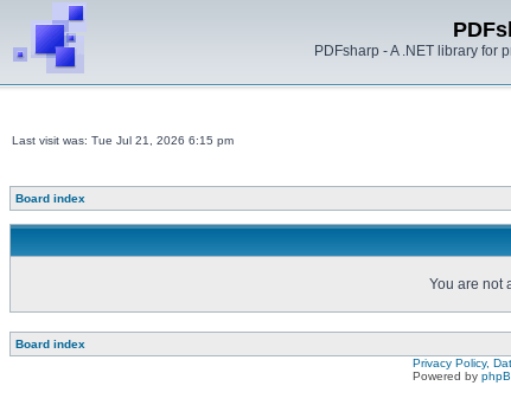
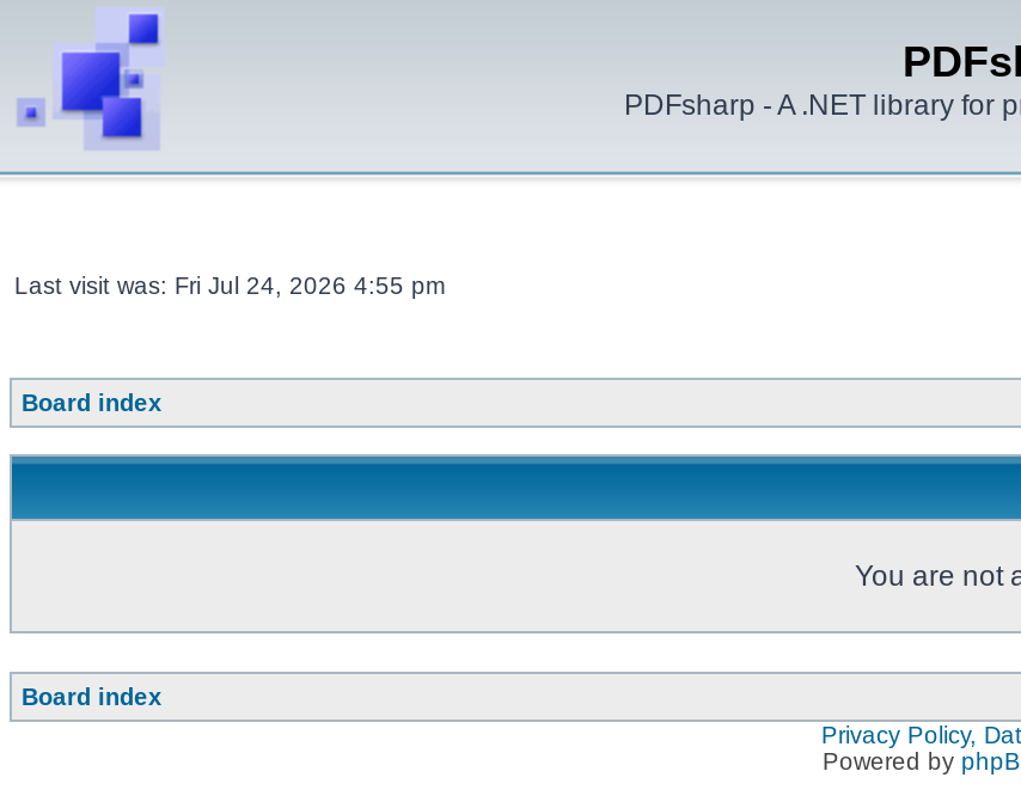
[12,134,234,147] Last visit was: Tue Jul 21, 2026 6:15 pm -> [14,273,445,299] Last visit was: Fri Jul 24, 2026 4:55 pm

